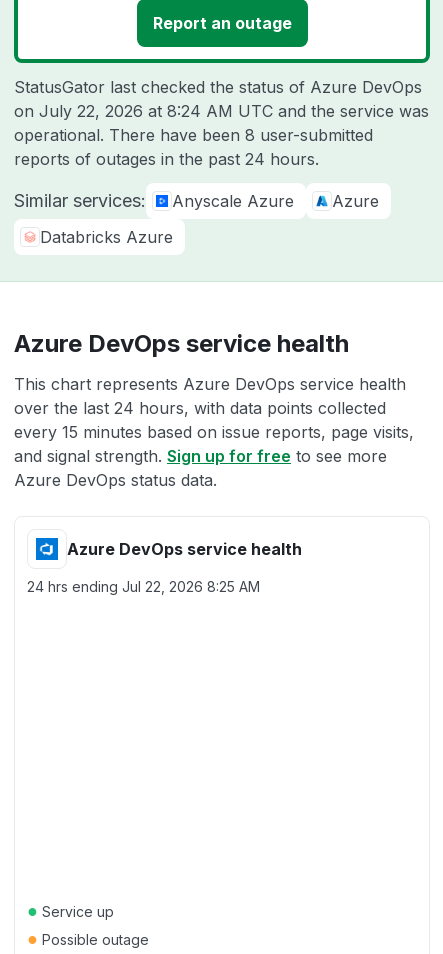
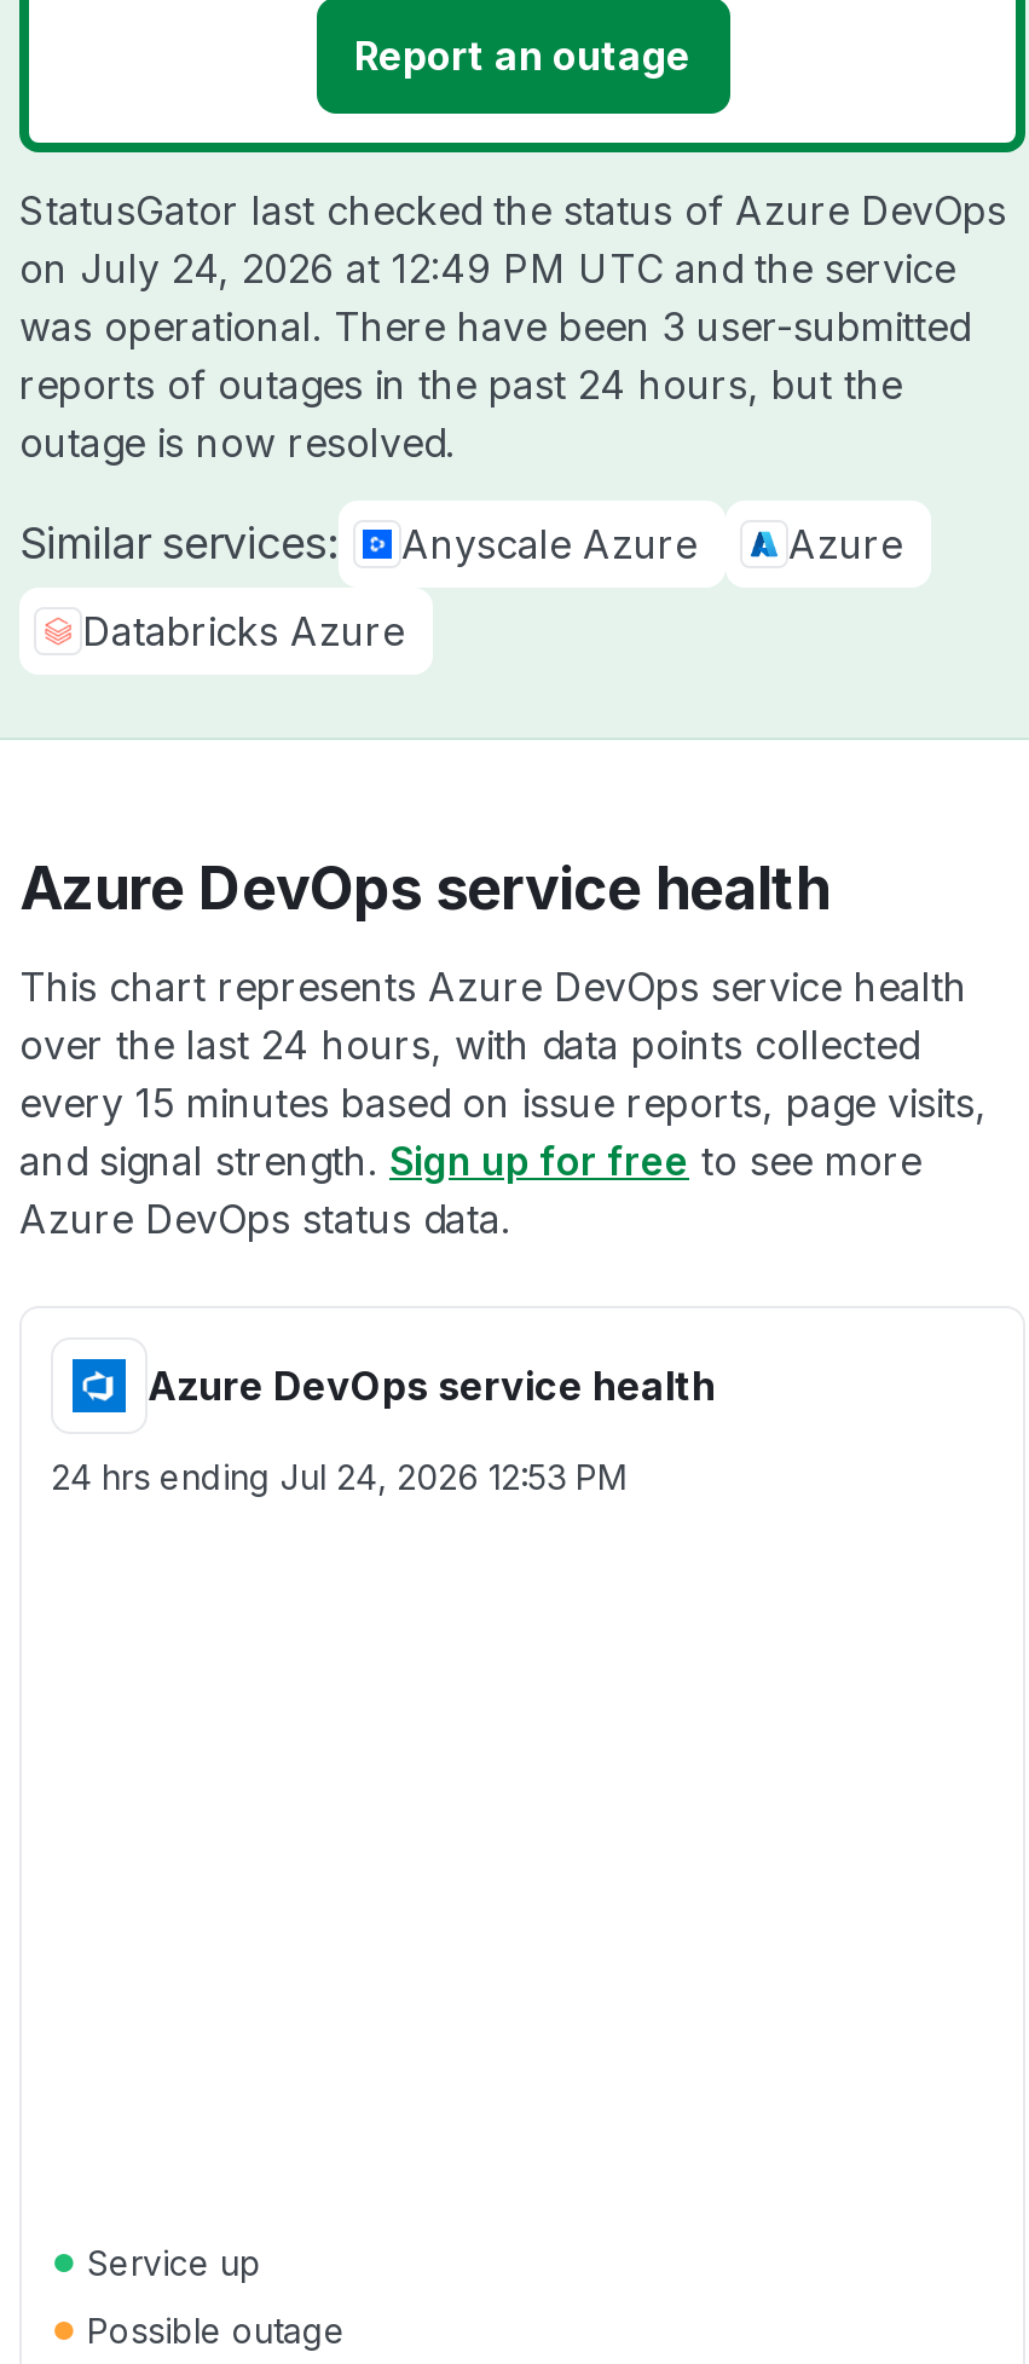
[14,101,429,169] on July 22, 2026 at 8:24 AM UTC and the service was | operational. There have been 8 user-submitted | reports of outages in the past 24 hours. -> [19,244,970,467] on July 24, 2026 at 12:49 PM UTC and the service | was operational. There have been 3 user-submitted | reports of outages in the past 24 hours, but the | outage is now resolved.
[27,578,260,595] 24 hrs ending Jul 22, 2026 8:25 AM -> [51,1456,626,1497] 24 hrs ending Jul 24, 2026 12:53 PM

